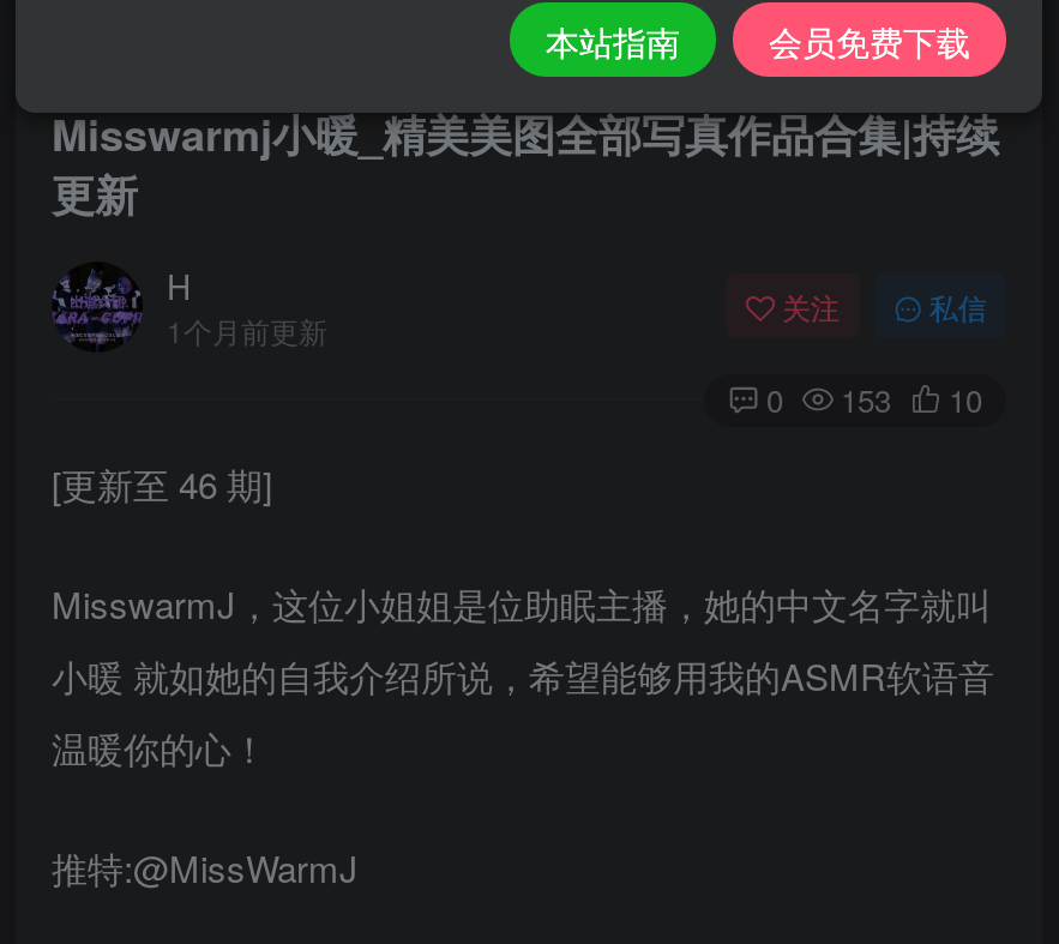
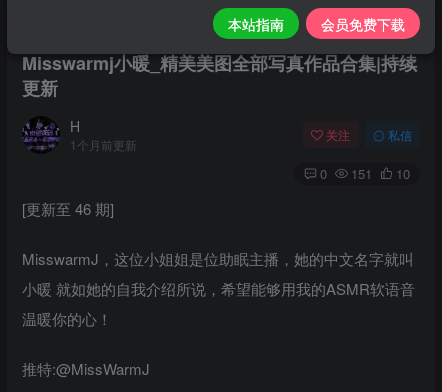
[766,375,982,421] 0 153 10 -> [320,163,410,182] 0 151 10

